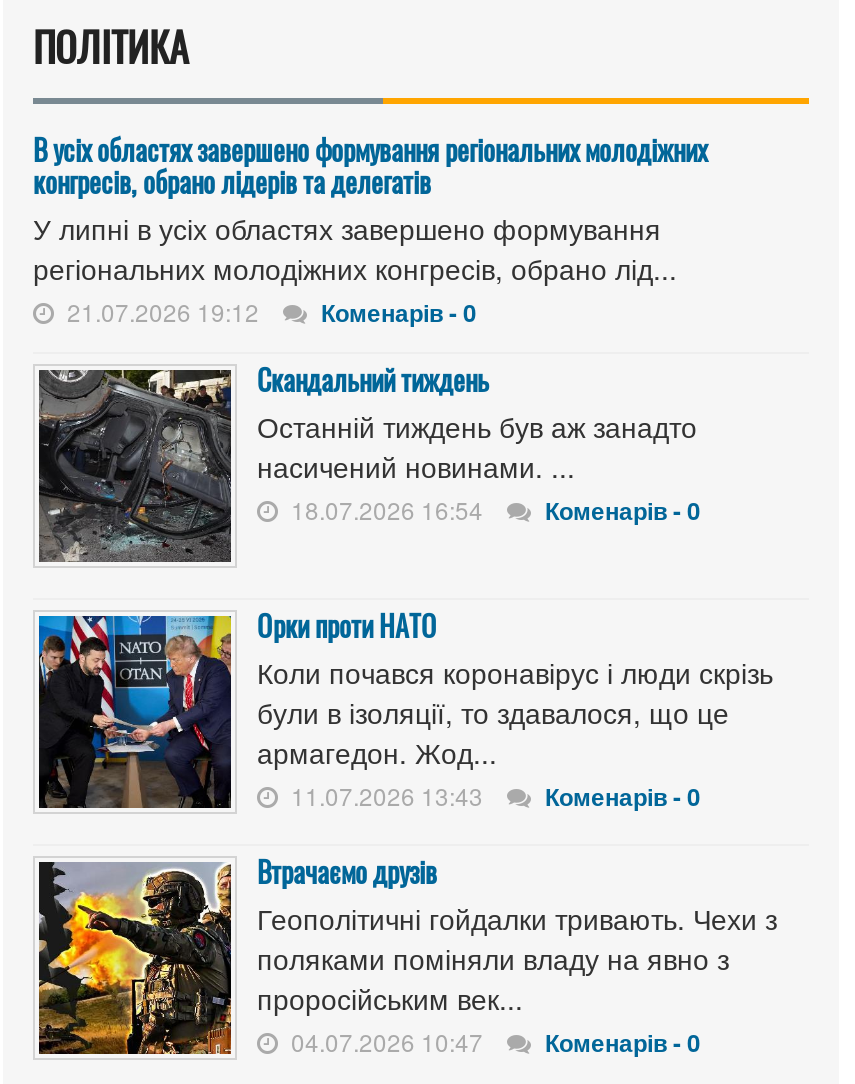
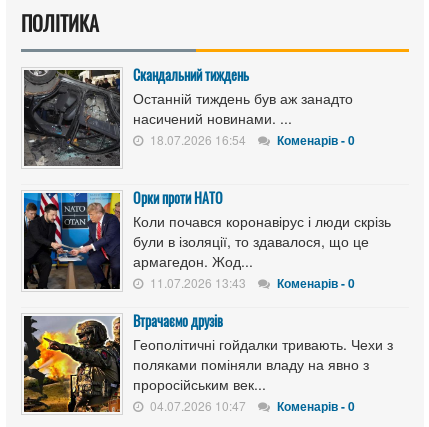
[33,128,707,330] В усіх областях завершено формування регіональних молодіжних | конгресів, обрано лідерів та делегатів | У липні в усіх областях завершено формування | регіональних молодіжних конгресів, обрано лід... | 21.07.2026 19:12 | Коменарів - 0 -> none

